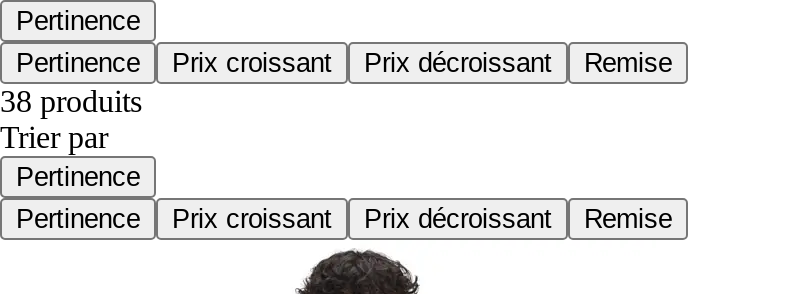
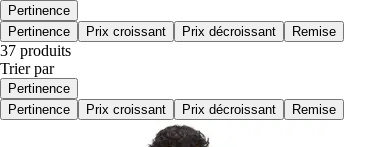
[0,85,142,119] 38 produits -> [0,42,71,59] 37 produits

